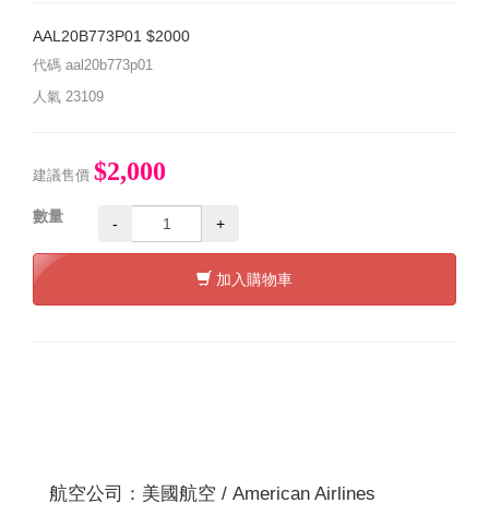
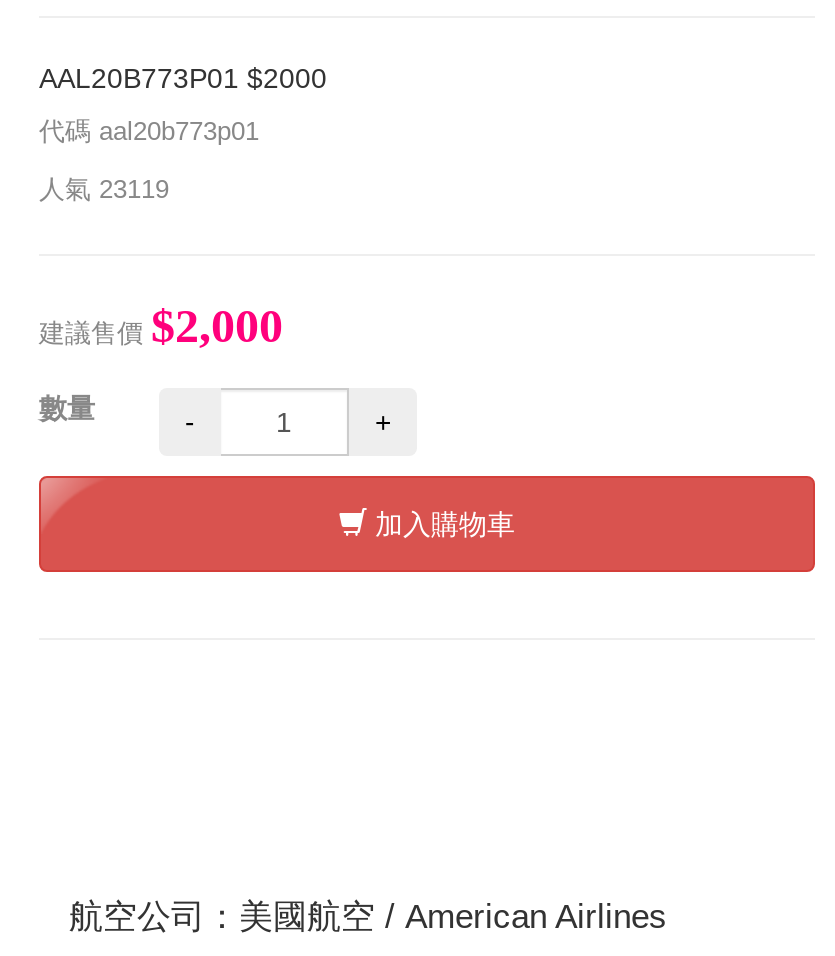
[33,88,104,105] 人氣23109 -> [39,174,169,204] 人氣23119

